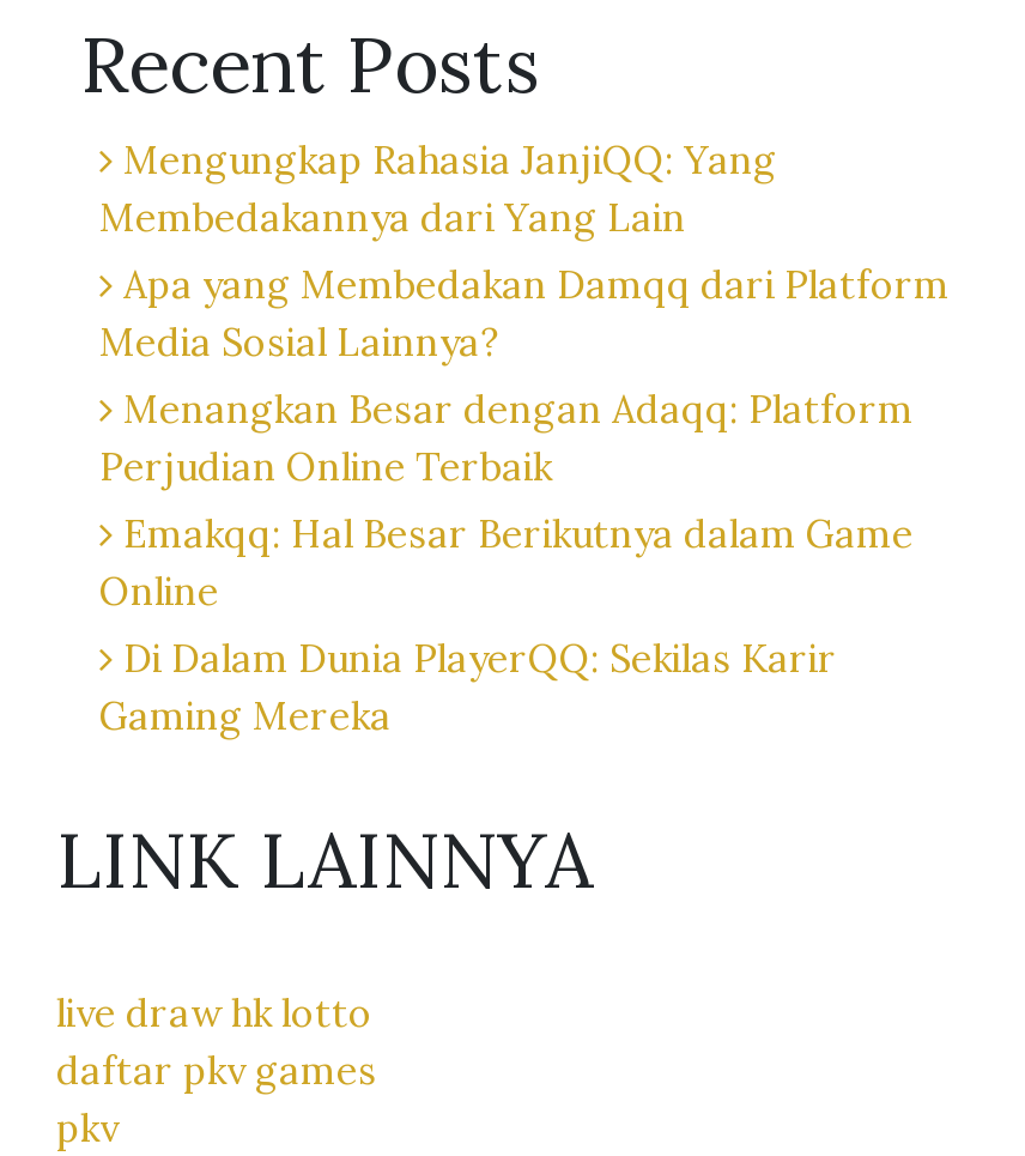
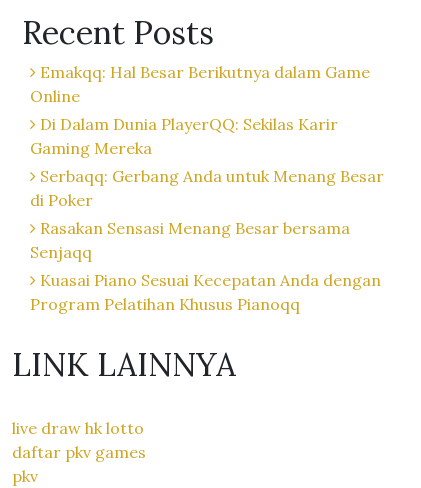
[99,134,950,489] Mengungkap Rahasia JanjiQQ: Yang | Membedakannya dari Yang Lain | Apa yang Membedakan Damqq dari Platform | Media Sosial Lainnya? | Menangkan Besar dengan Adaqq: Platform | Perjudian Online Terbaik -> none
moved [99,508,914,738] -> [30,62,370,158]: Emakqq: Hal Besar Berikutnya dalam Game | Online | Di Dalam Dunia PlayerQQ: Sekilas Karir | Gaming Mereka
none -> [30,166,384,314] Serbaqq: Gerbang Anda untuk Menang Besar | di Poker | Rasakan Sensasi Menang Besar bersama | Senjaqq | Kuasai Piano Sesuai Kecepatan Anda dengan | Program Pelatihan Khusus Pianoqq

